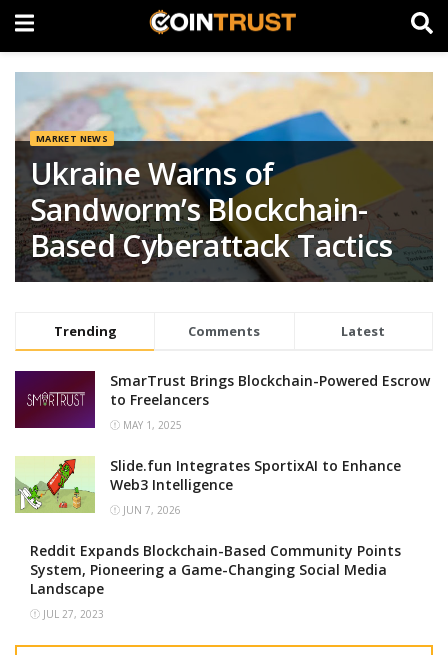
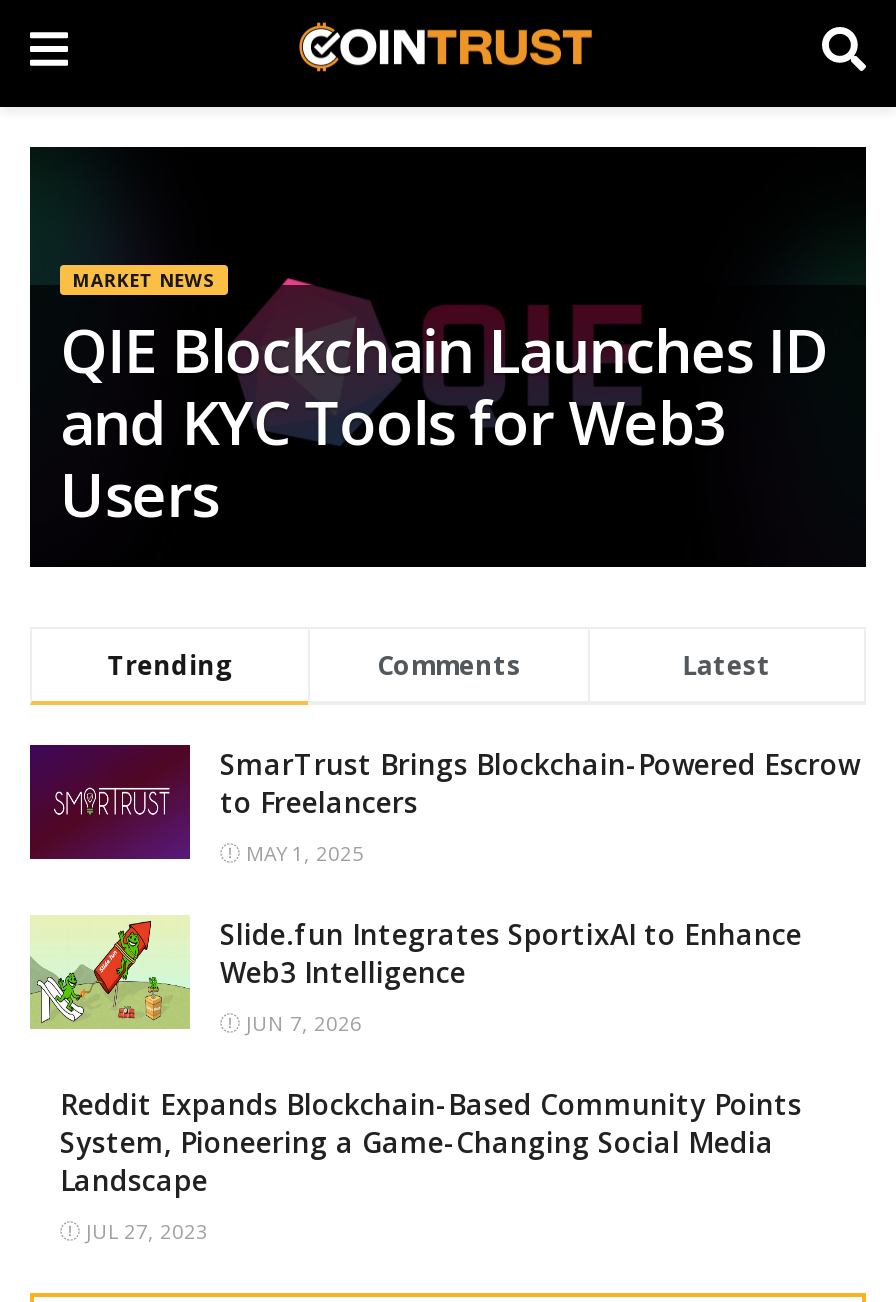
[14,72,434,282] [image] | Ukraine Warns of | Sandworm’s Blockchain- | Based Cyberattack Tactics -> [28,145,868,567] [image] | QIE Blockchain Launches ID | and KYC Tools for Web3 | Users

